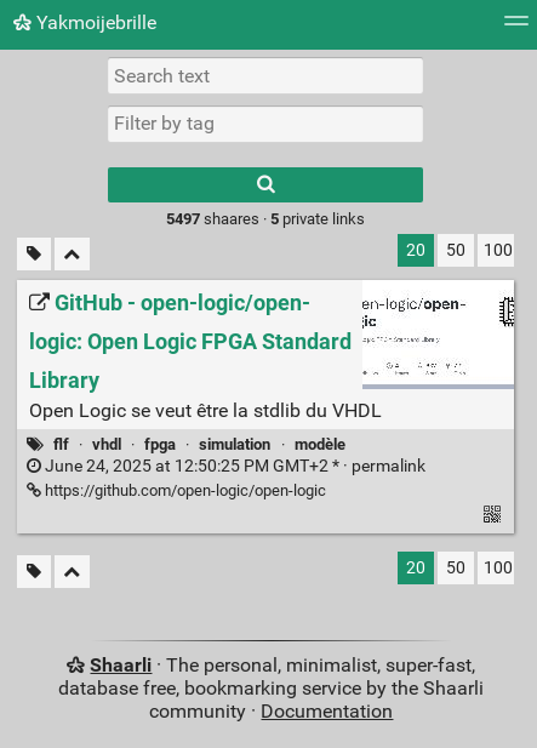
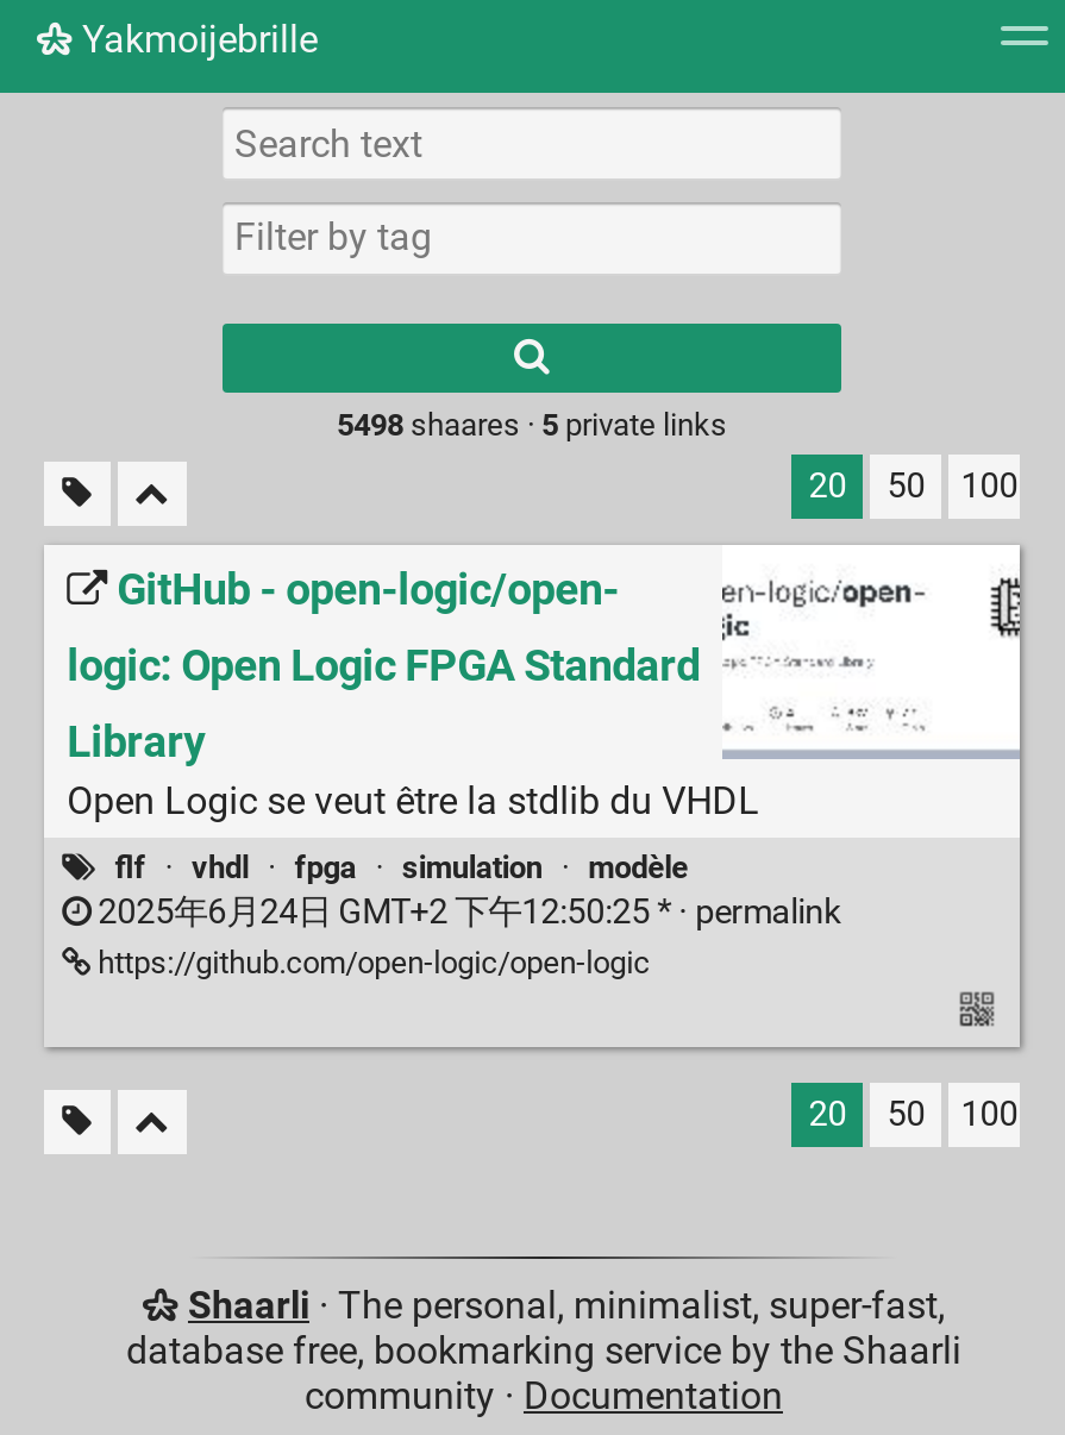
[166,209,365,228] 5497 shaares · 5 private links -> [337,406,727,442] 5498 shaares · 5 private links
[41,456,425,477] June 24, 2025 at 12:50:25 PM GMT+2 * · permalink -> [91,893,841,933] 2025年6月24日 GMT+2 下午12:50:25 * · permalink

